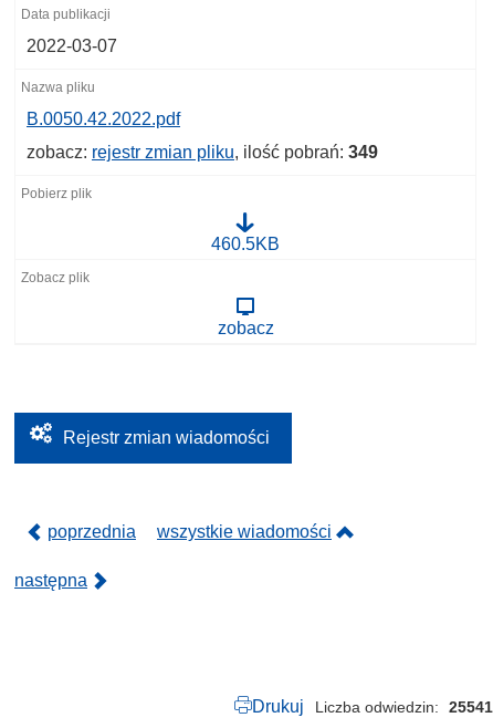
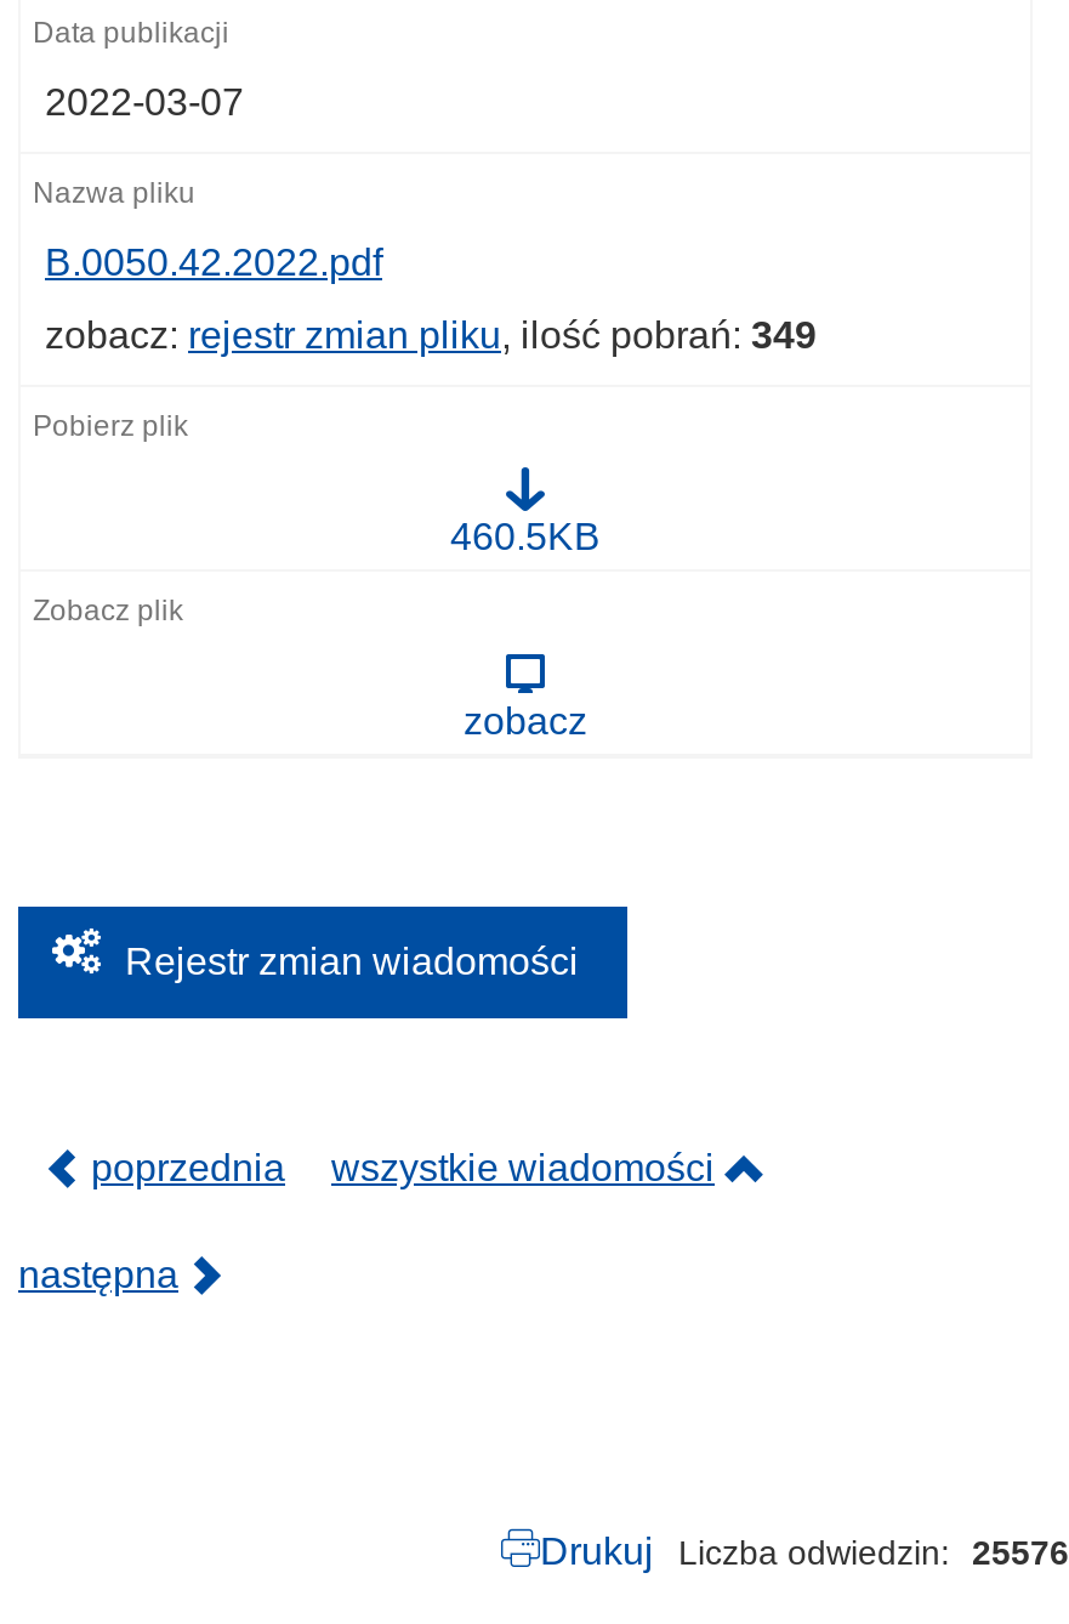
[252,697,493,716] Drukuj Liczba odwiedzin 25541 -> [540,1530,1069,1571] Drukuj Liczba odwiedzin 25576

